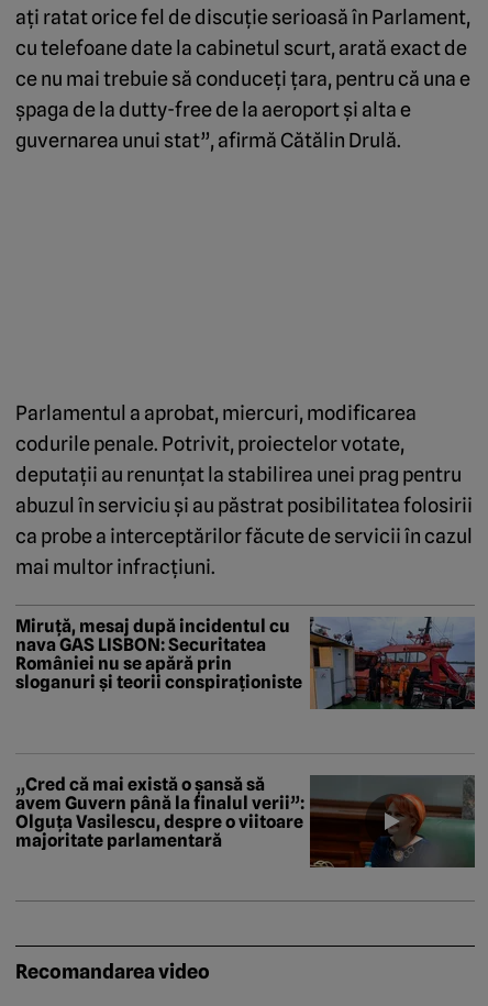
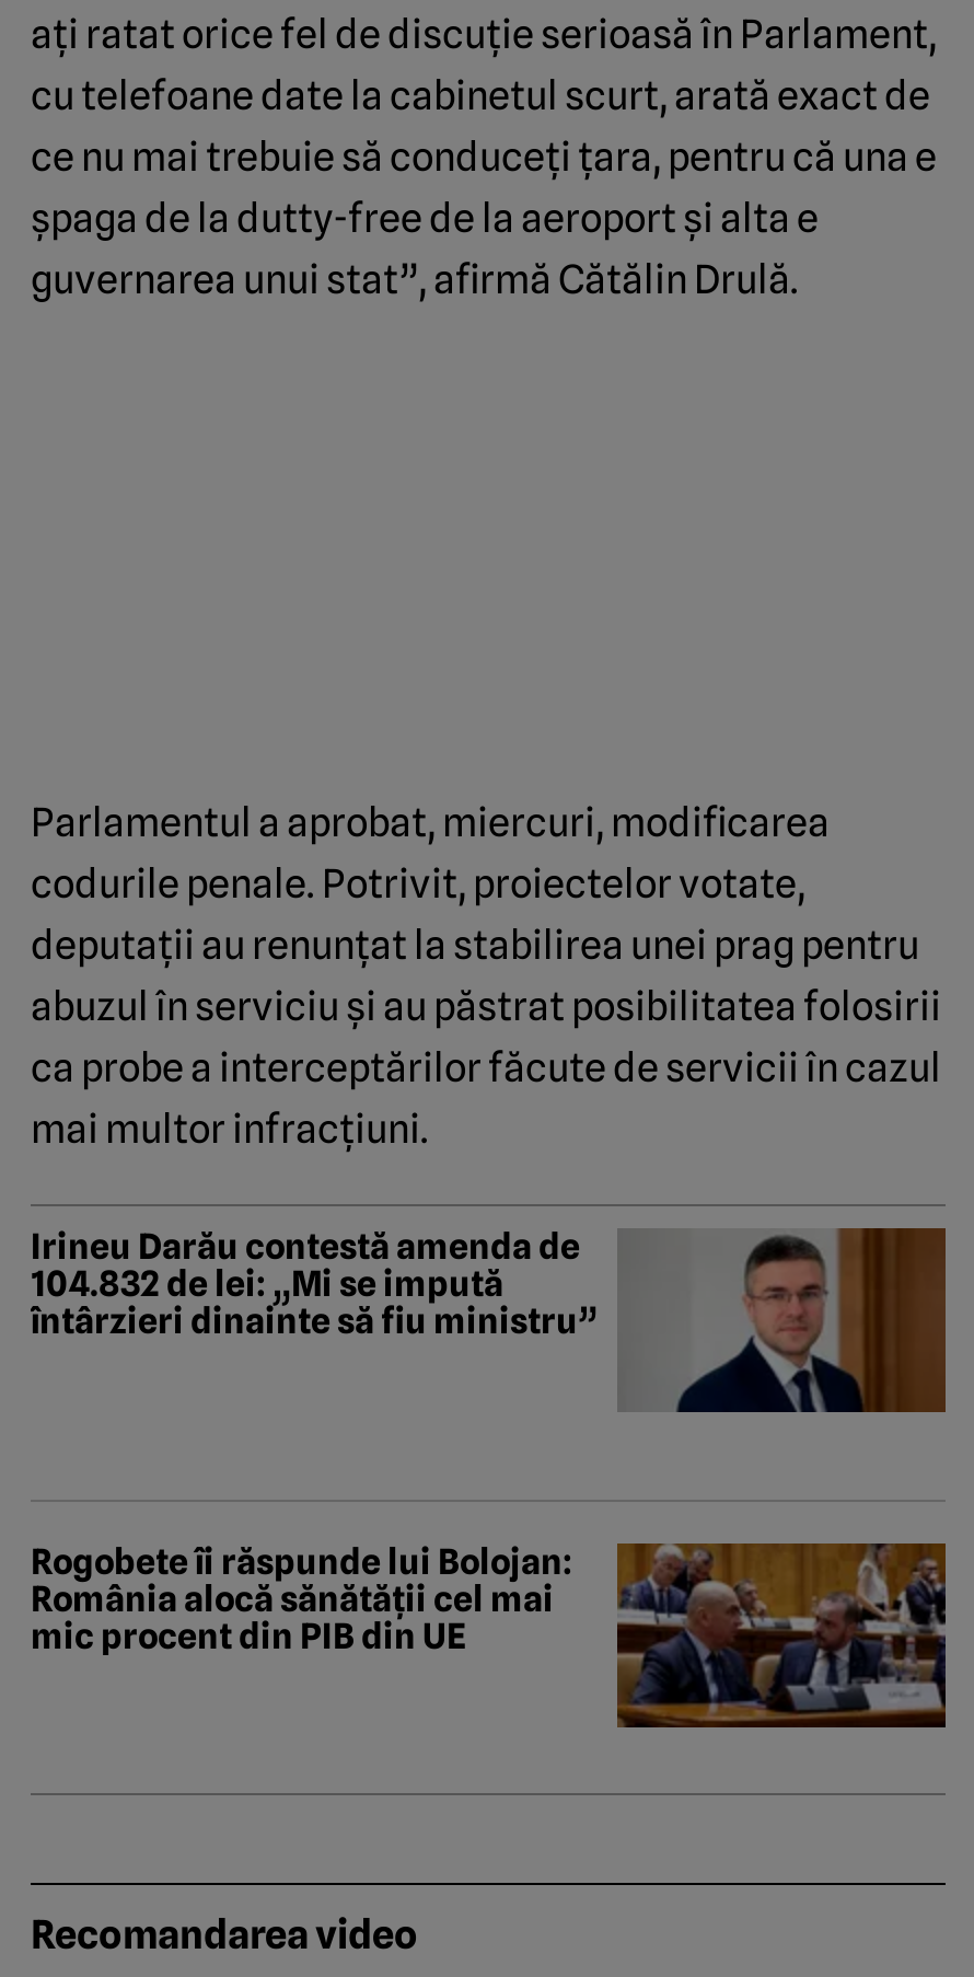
[15,615,476,710] [image] | Miruță, mesaj după incidentul cu | nava GAS LISBON: Securitatea | României nu se apără prin | sloganuri și teorii conspiraționiste -> [31,1225,948,1414] [image] | Irineu Darău contestă amenda de | 104.832 de lei: „Mi se impută | întârzieri dinainte să fiu ministru”
[15,774,476,869] [image] | „Cred că mai există o șansă să | avem Guvern până la finalul verii”: | Olguța Vasilescu, despre o viitoare | majoritate parlamentară -> [31,1541,948,1730] [image] | Rogobete îi răspunde lui Bolojan: | România alocă sănătății cel mai | mic procent din PIB din UE

